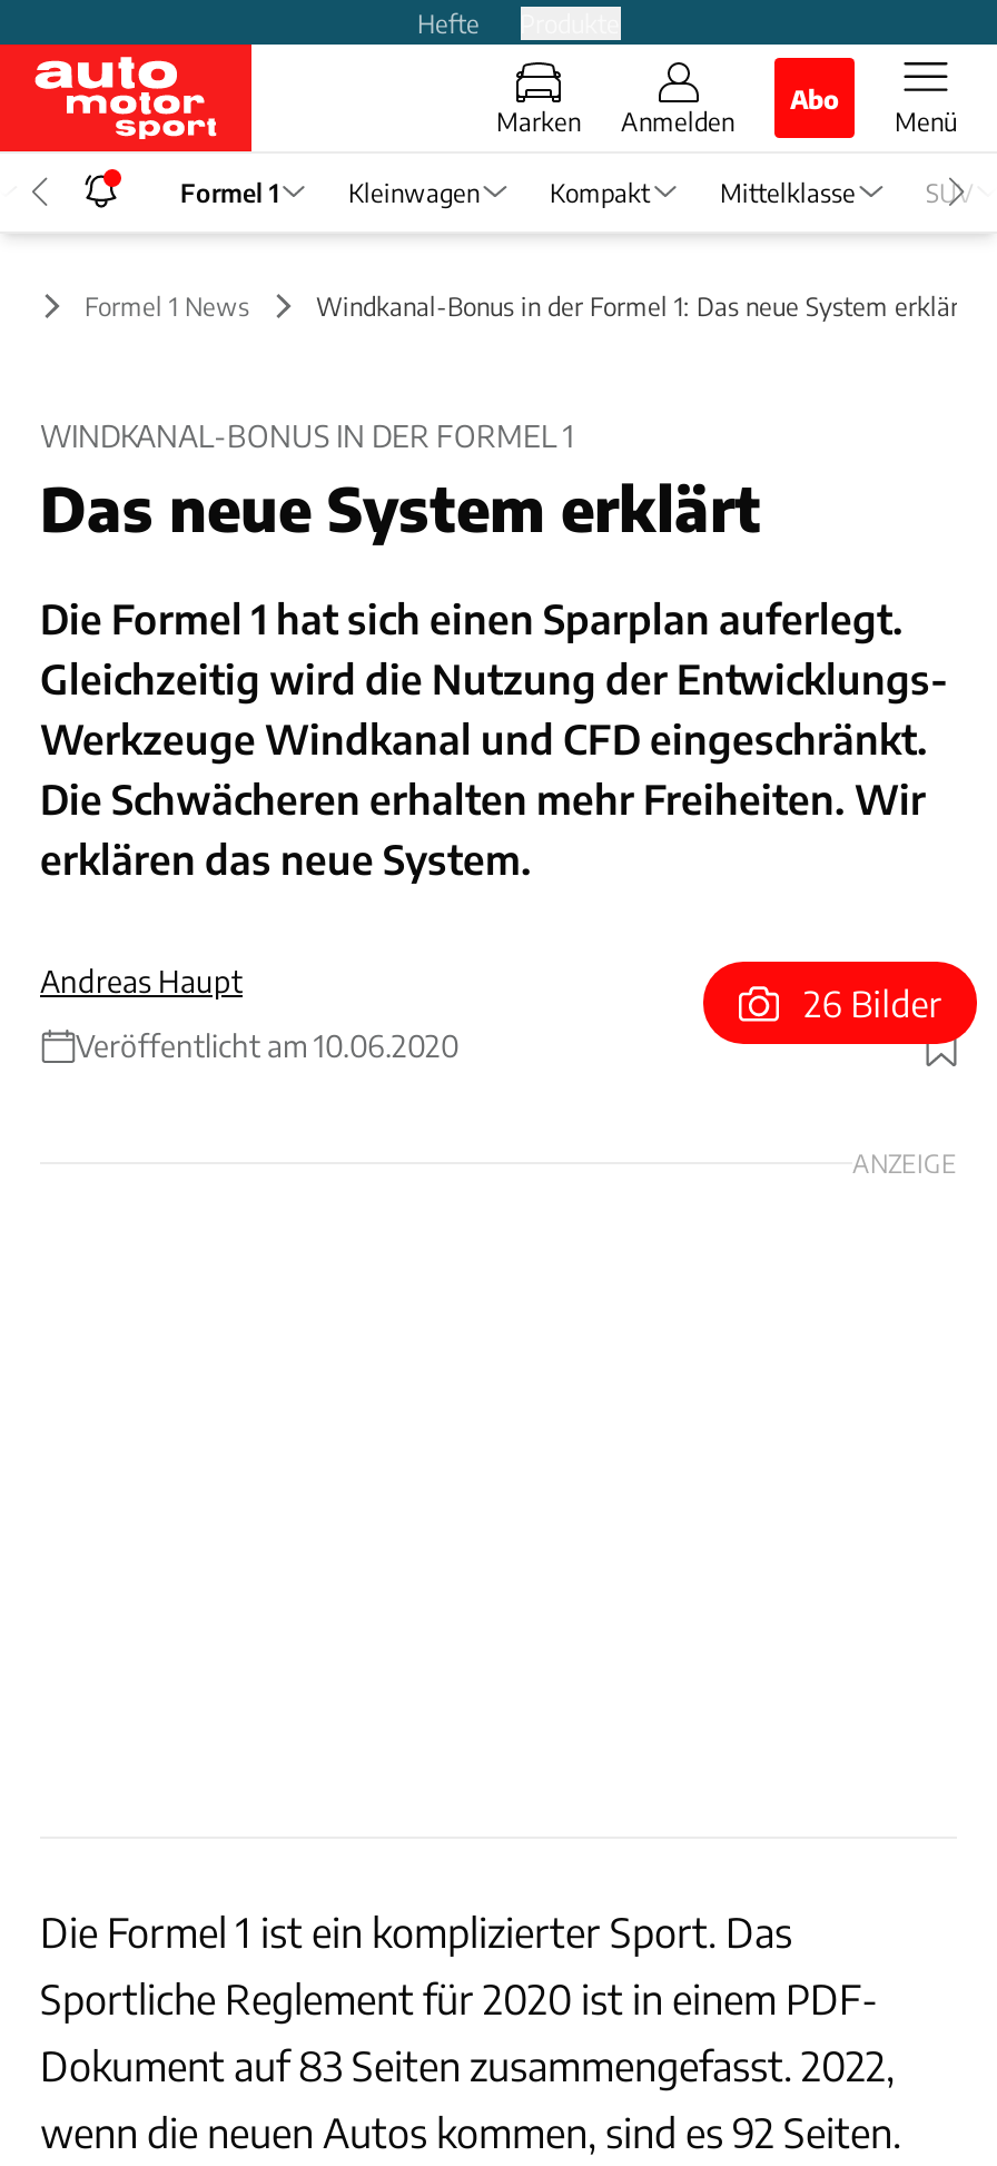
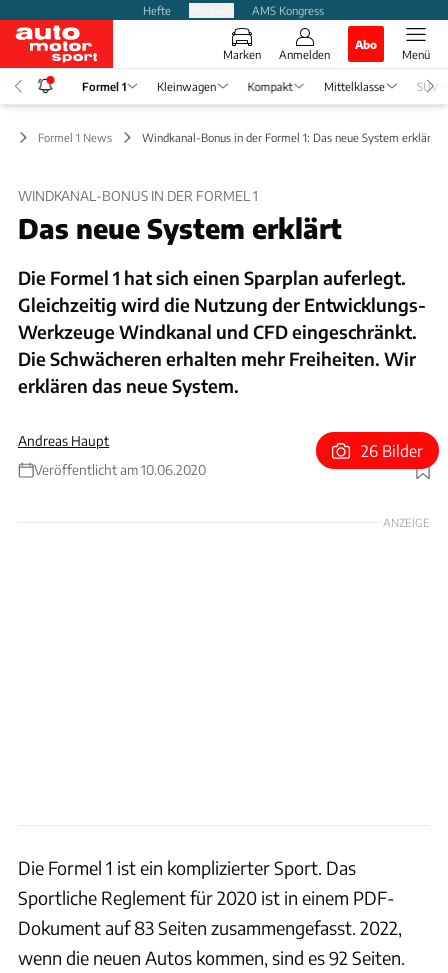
none -> [251,2,323,16] AMS Kongress

